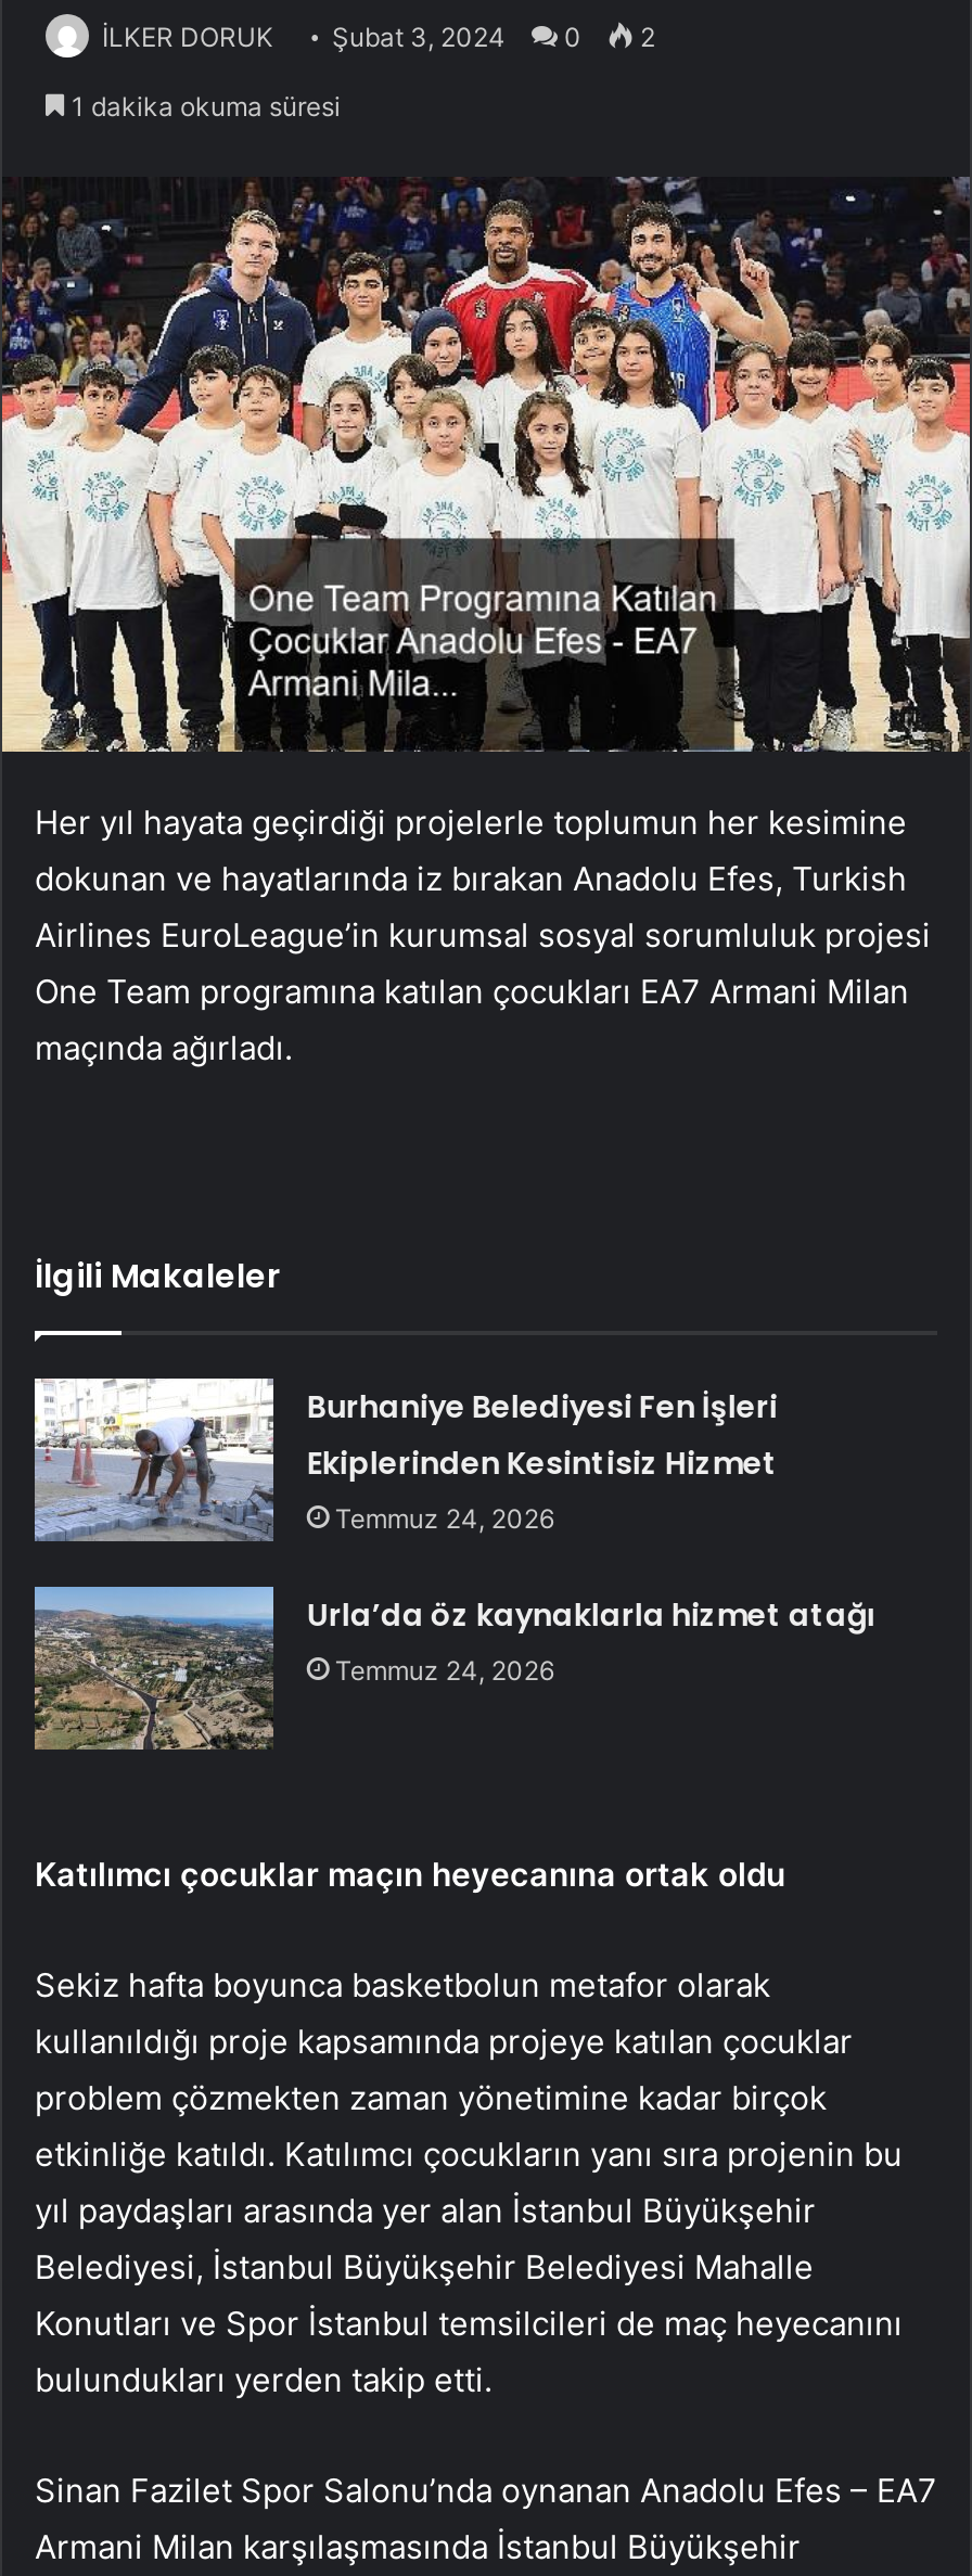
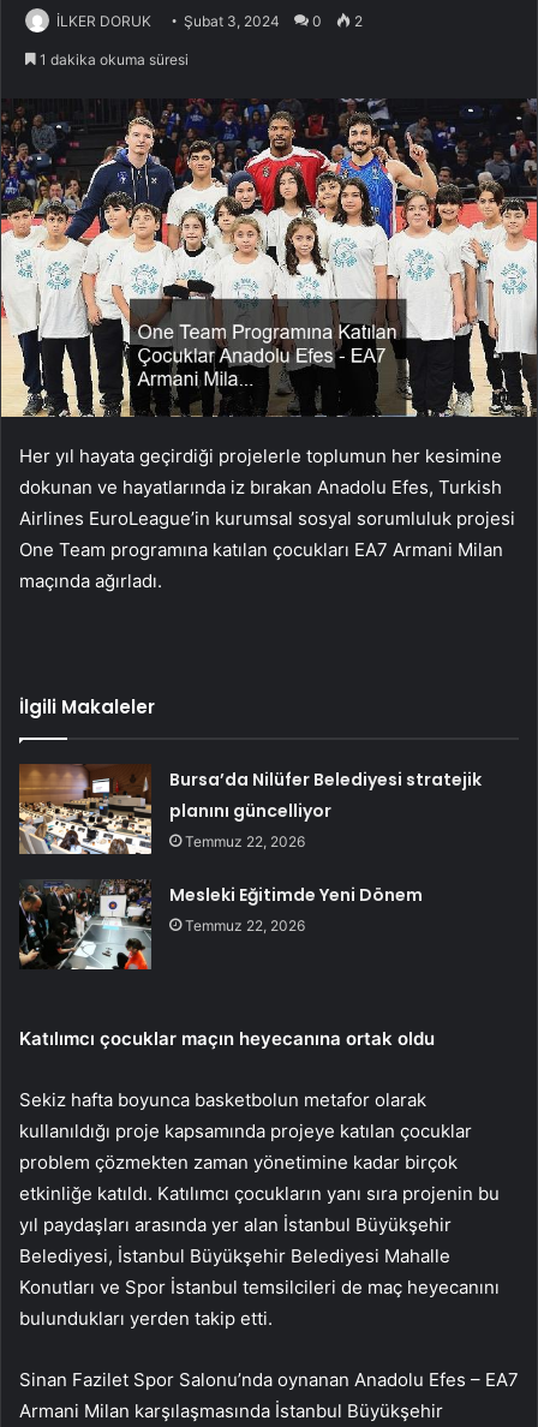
[33,1376,777,1541] [image] | Burhaniye Belediyesi Fen İşleri | Ekiplerinden Kesintisiz Hizmet | Temmuz 24, 2026 -> [18,764,482,854] [image] | Bursa’da Nilüfer Belediyesi stratejik | planını güncelliyor | Temmuz 22, 2026
[33,1585,875,1752] [image] | Urla’da öz kaynaklarla hizmet atağı | Temmuz 24, 2026 -> [19,879,423,971] [image] | Mesleki Eğitimde Yeni Dönem | Temmuz 22, 2026

